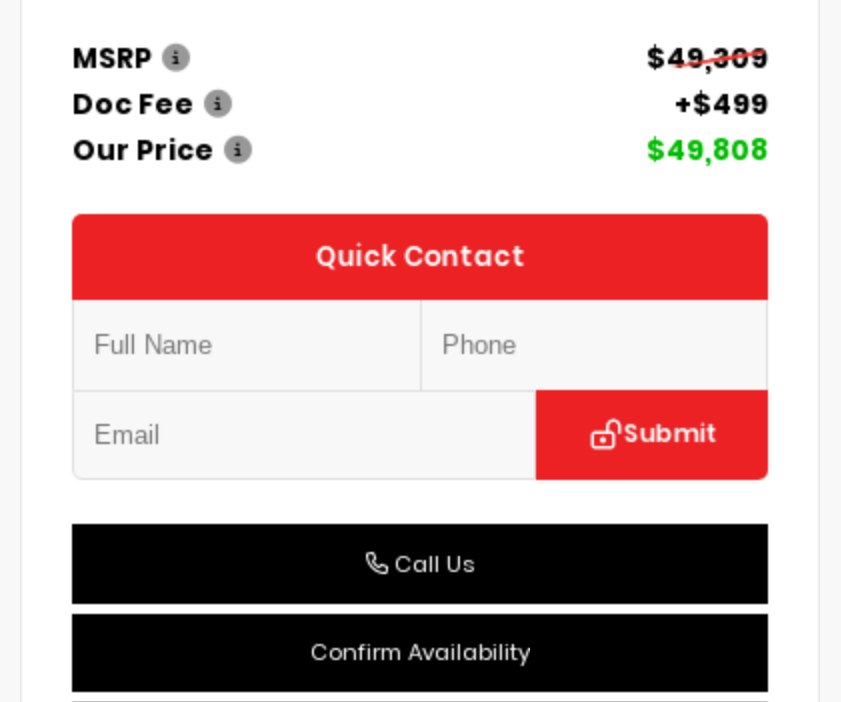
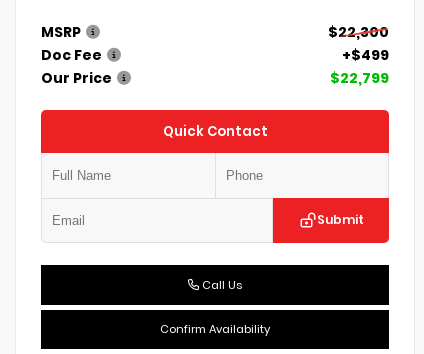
[646,38,768,78] $49,309 -> [328,22,389,42] $22,300
[646,130,768,170] $49,808 -> [330,68,389,88] $22,799

